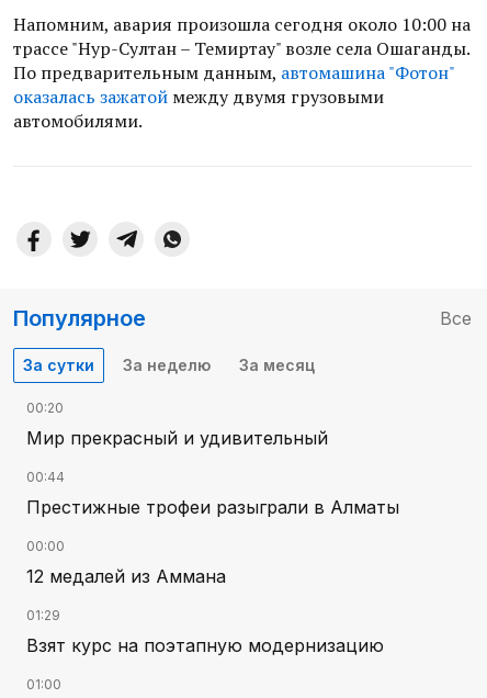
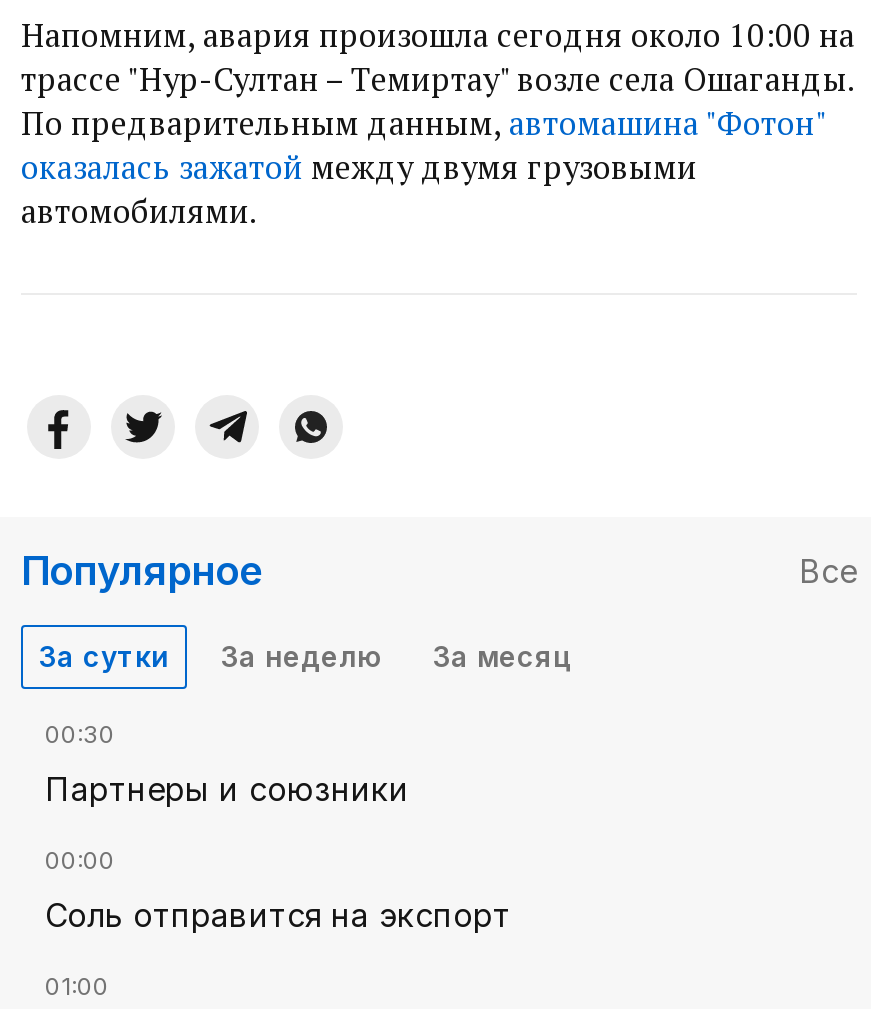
[26,399,399,518] 00:20 | Мир прекрасный и удивительный | 00:44 | Престижные трофеи разыграли в Алматы -> [45,718,409,808] 00:30 | Партнеры и союзники
[26,565,384,656] 12 медалей из Аммана | 01:29 | Взят курс на поэтапную модернизацию -> [45,894,511,934] Соль отправится на экспорт

